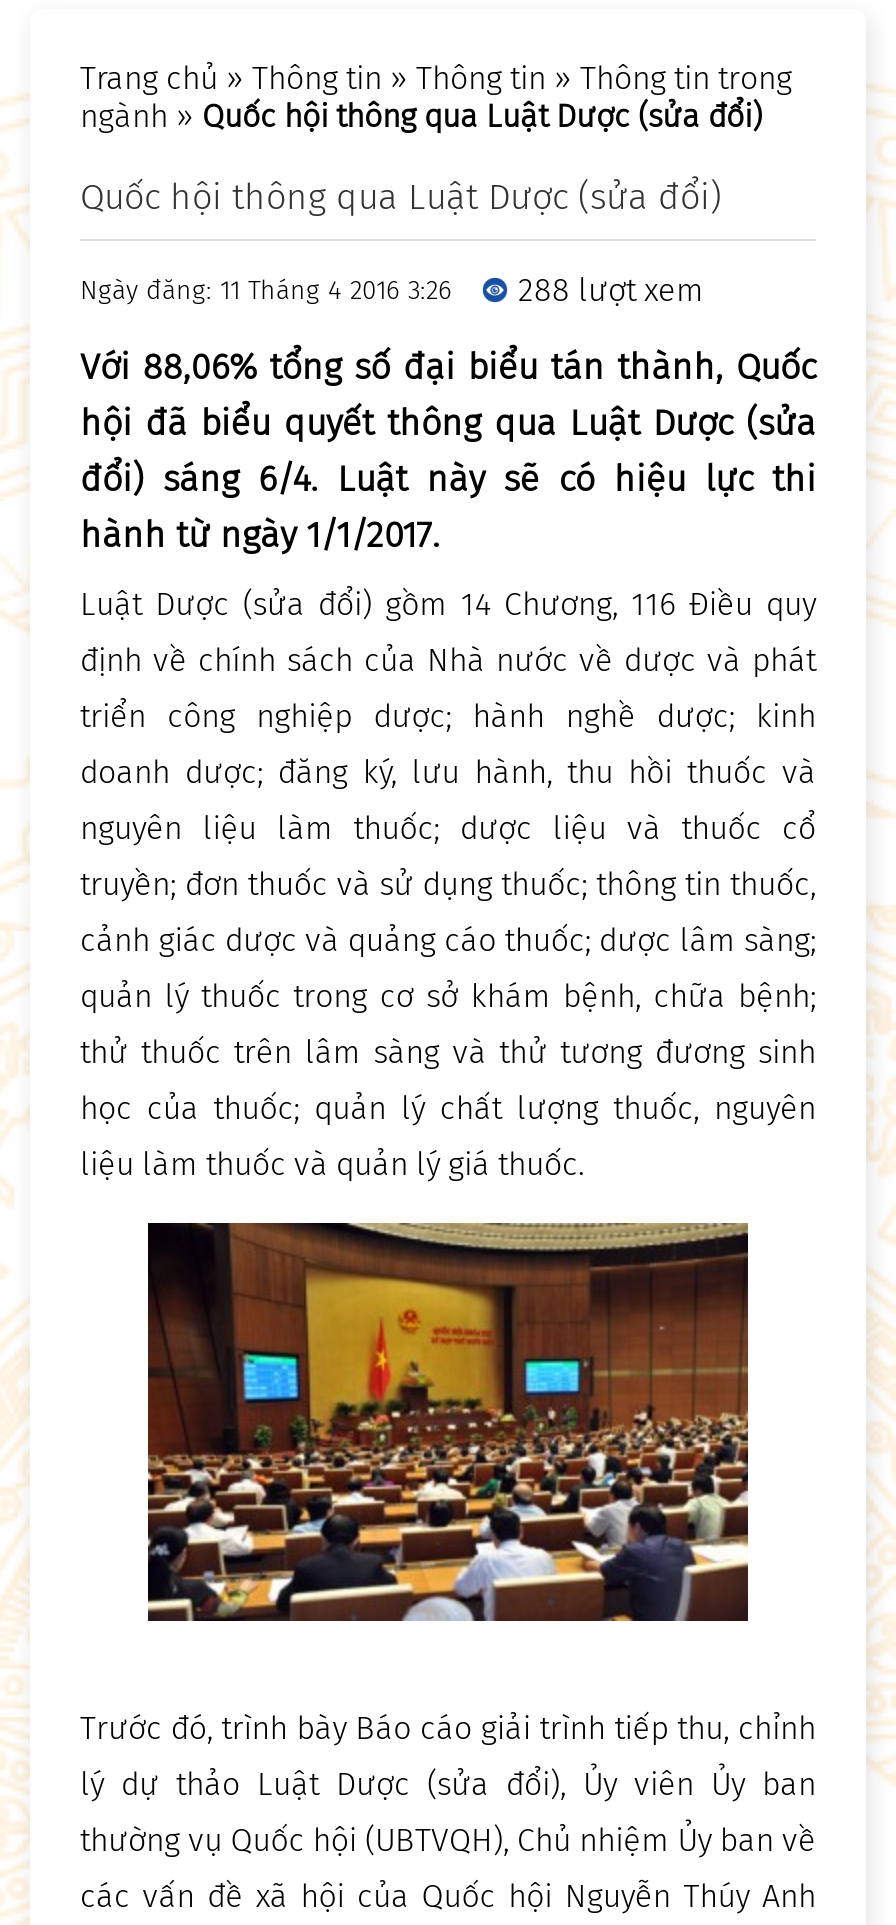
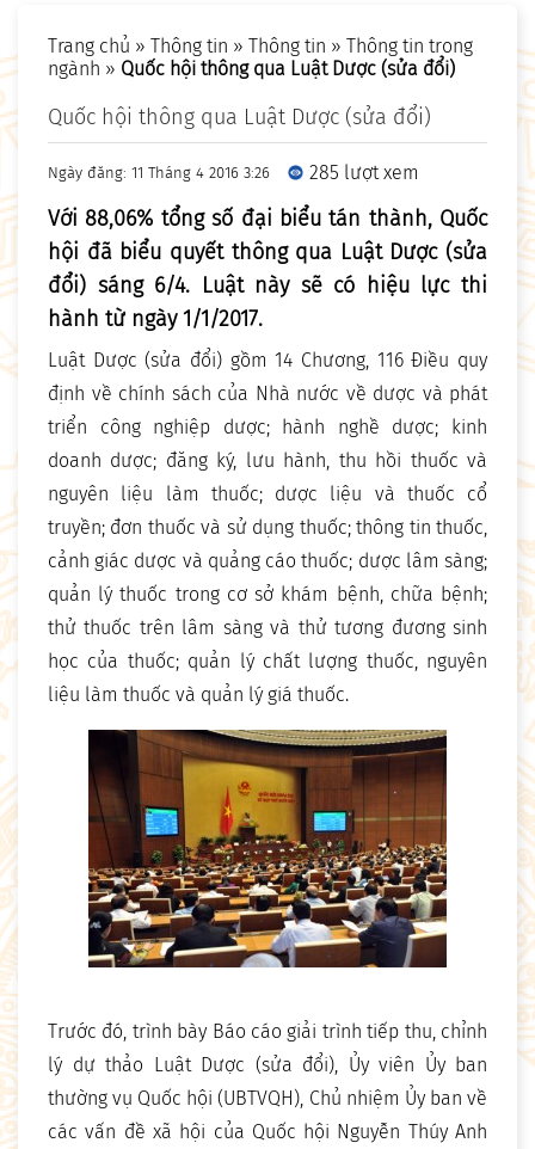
[518,271,704,309] 288 lượt xem -> [309,161,419,184] 285 lượt xem

